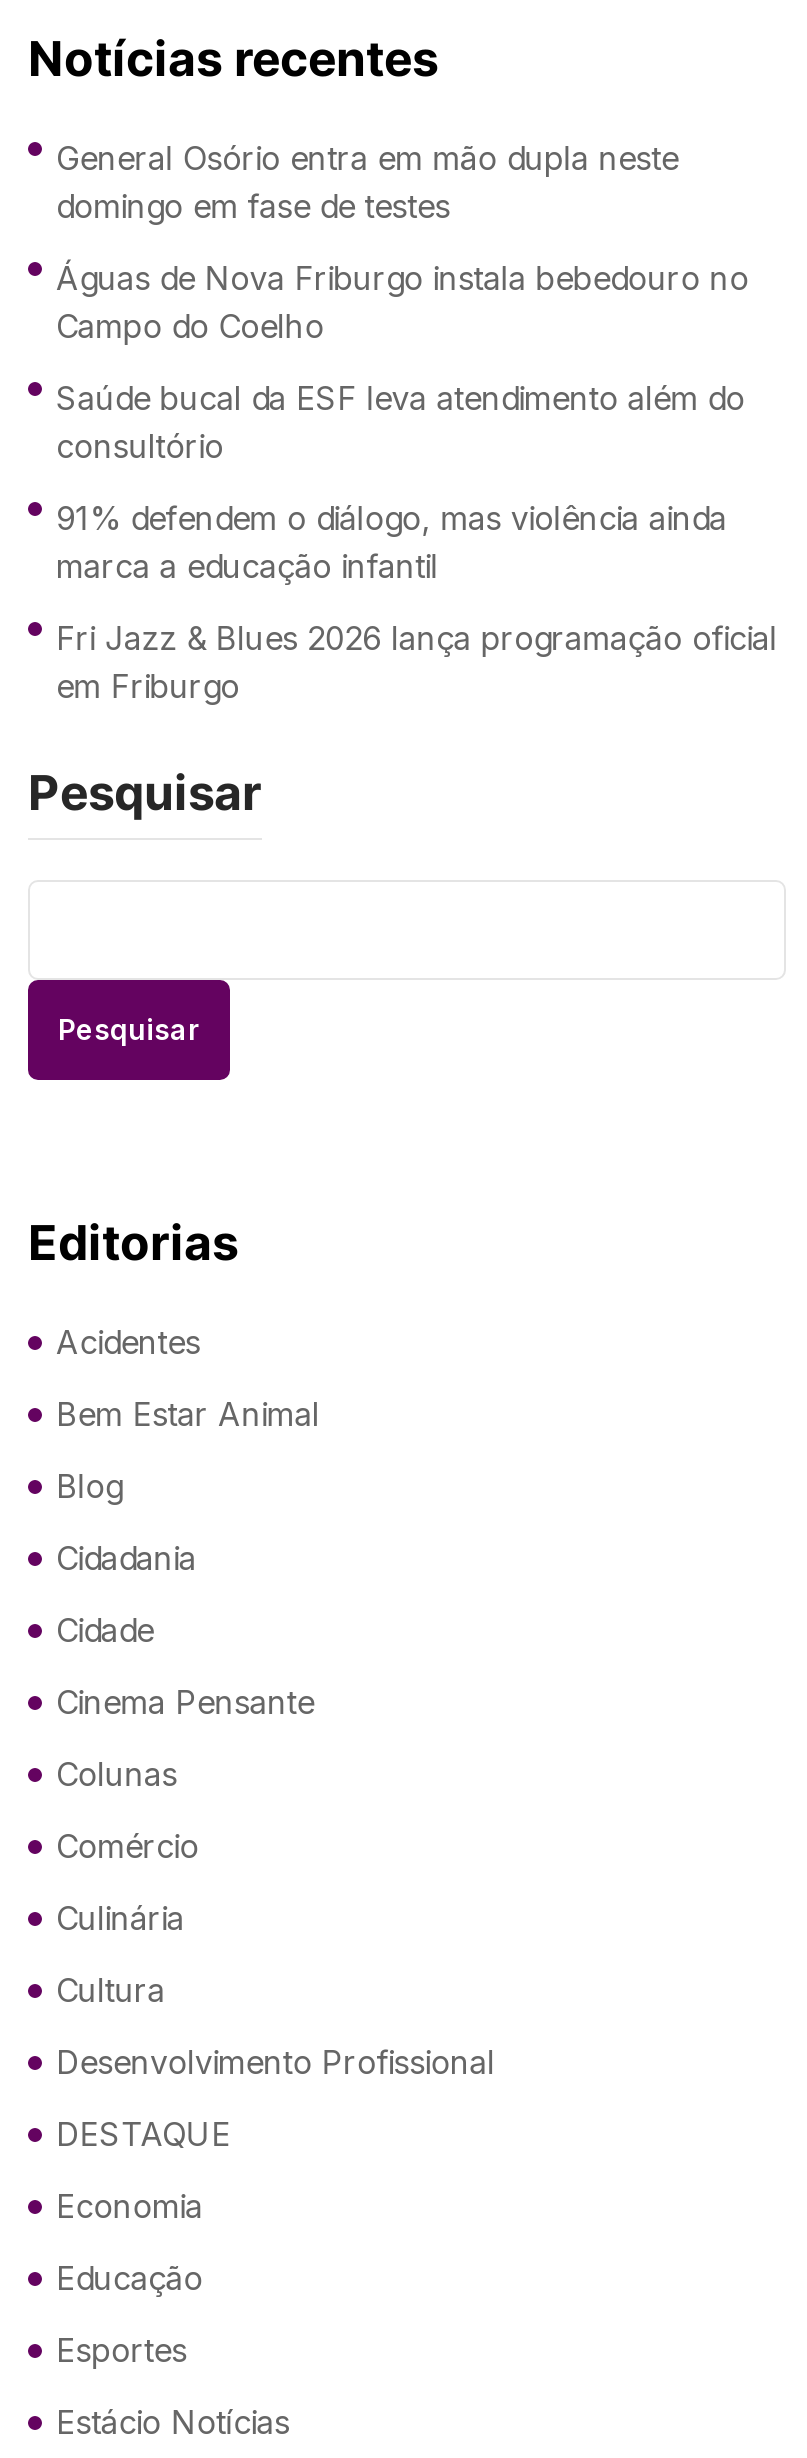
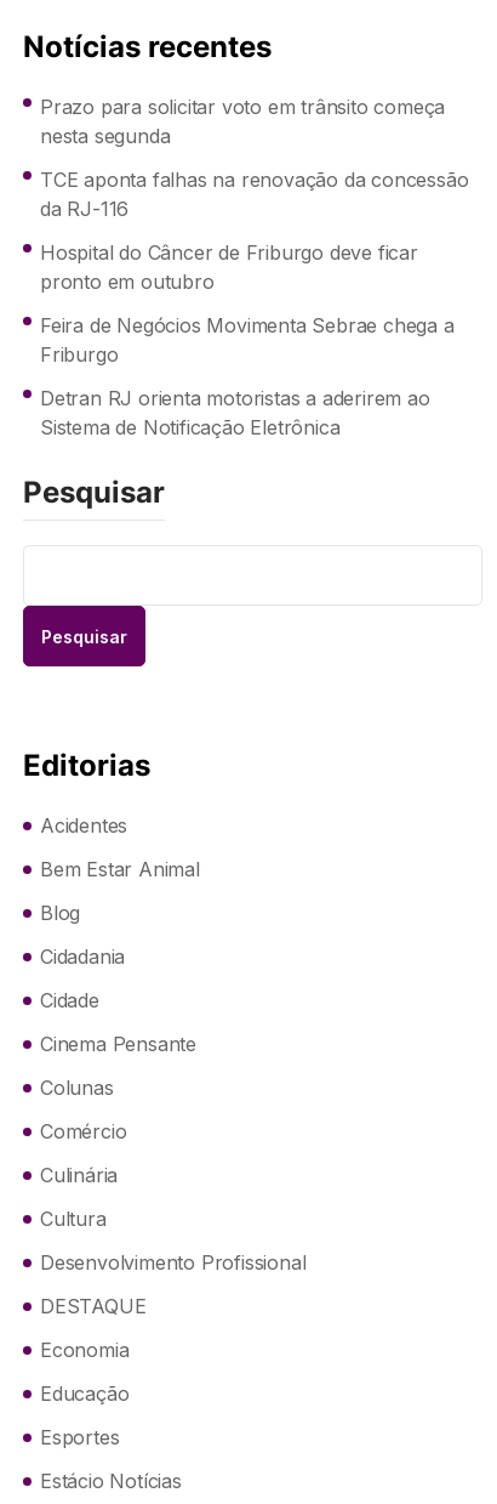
[56,137,678,225] General Osório entra em mão dupla neste | domingo em fase de testes -> [40,95,445,148] Prazo para solicitar voto em trânsito começa | nesta segunda
[56,257,749,345] Águas de Nova Friburgo instala bebedouro no | Campo do Coelho -> [40,168,468,221] TCE aponta falhas na renovação da concessão | da RJ-116
[56,377,745,465] Saúde bucal da ESF leva atendimento além do | consultório -> [40,241,418,294] Hospital do Câncer de Friburgo deve ficar | pronto em outubro
[56,497,727,585] 91% defendem o diálogo, mas violência ainda | marca a educação infantil -> [40,314,454,367] Feira de Negócios Movimenta Sebrae chega a | Friburgo
[56,617,777,705] Fri Jazz & Blues 2026 lança programação oficial | em Friburgo -> [40,386,430,440] Detran RJ orienta motoristas a aderirem ao | Sistema de Notificação Eletrônica

